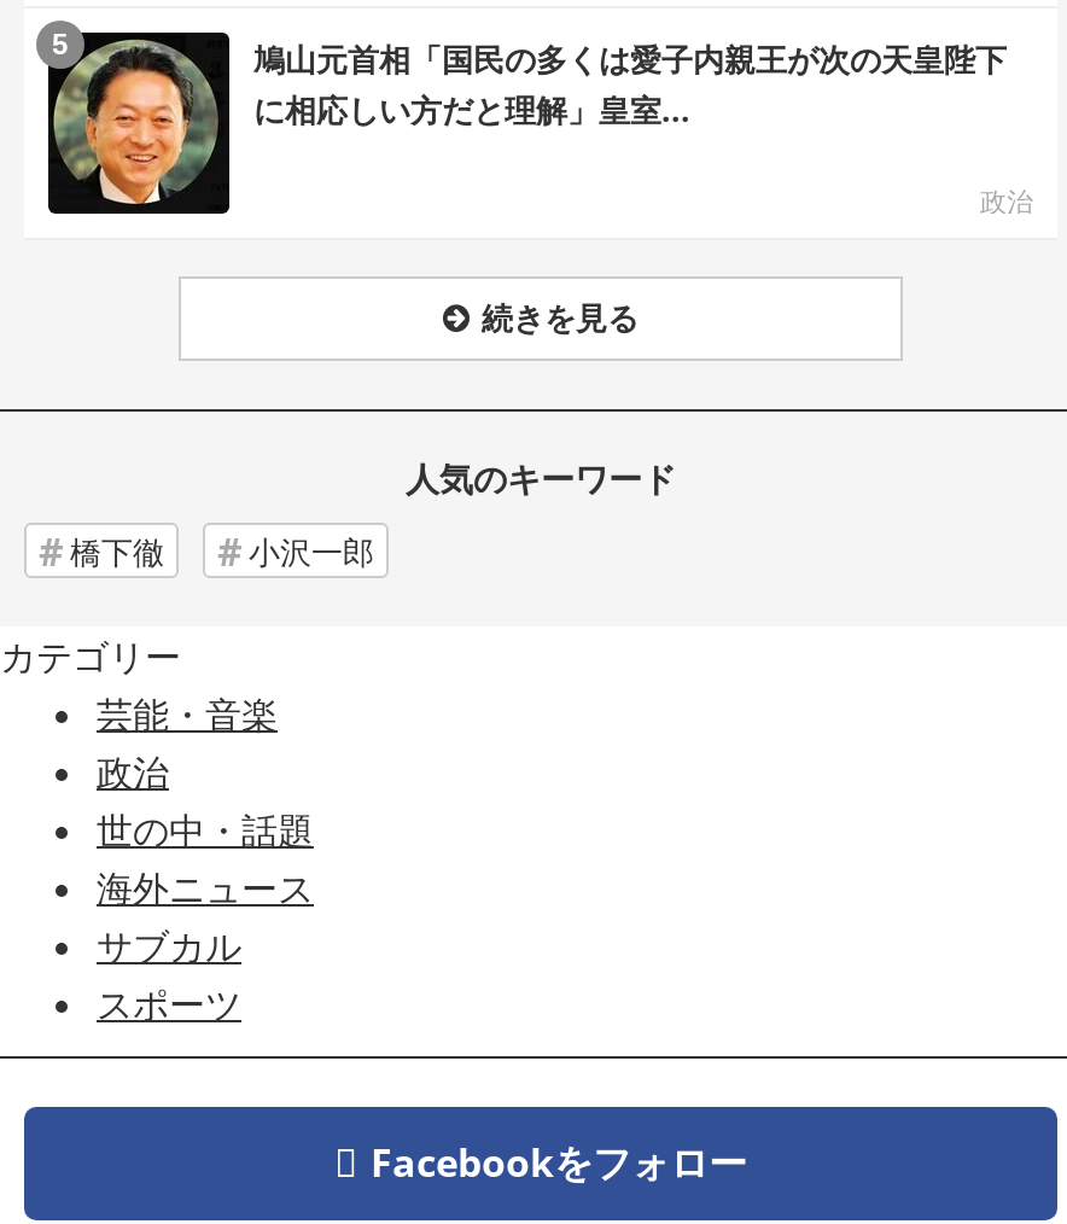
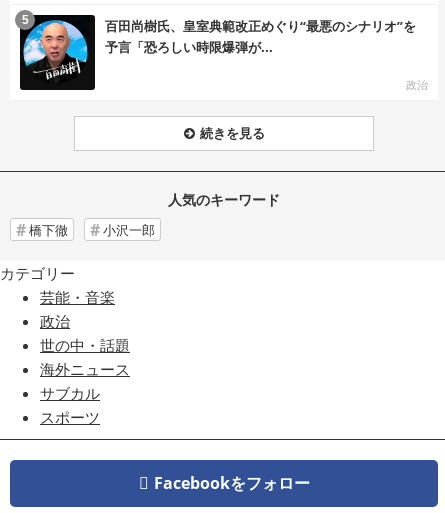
[51,37,1007,206] [image] | 鳩山元首相「国民の多くは愛子内親王が次の天皇陛下 | に相応しい方だと理解」皇室... -> [21,17,416,86] [image] | 百田尚樹氏、皇室典範改正めぐり“最悪のシナリオ”を | 予言「恐ろしい時限爆弾が...

